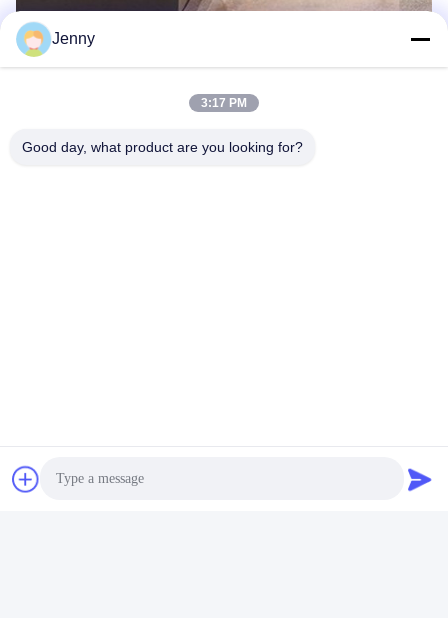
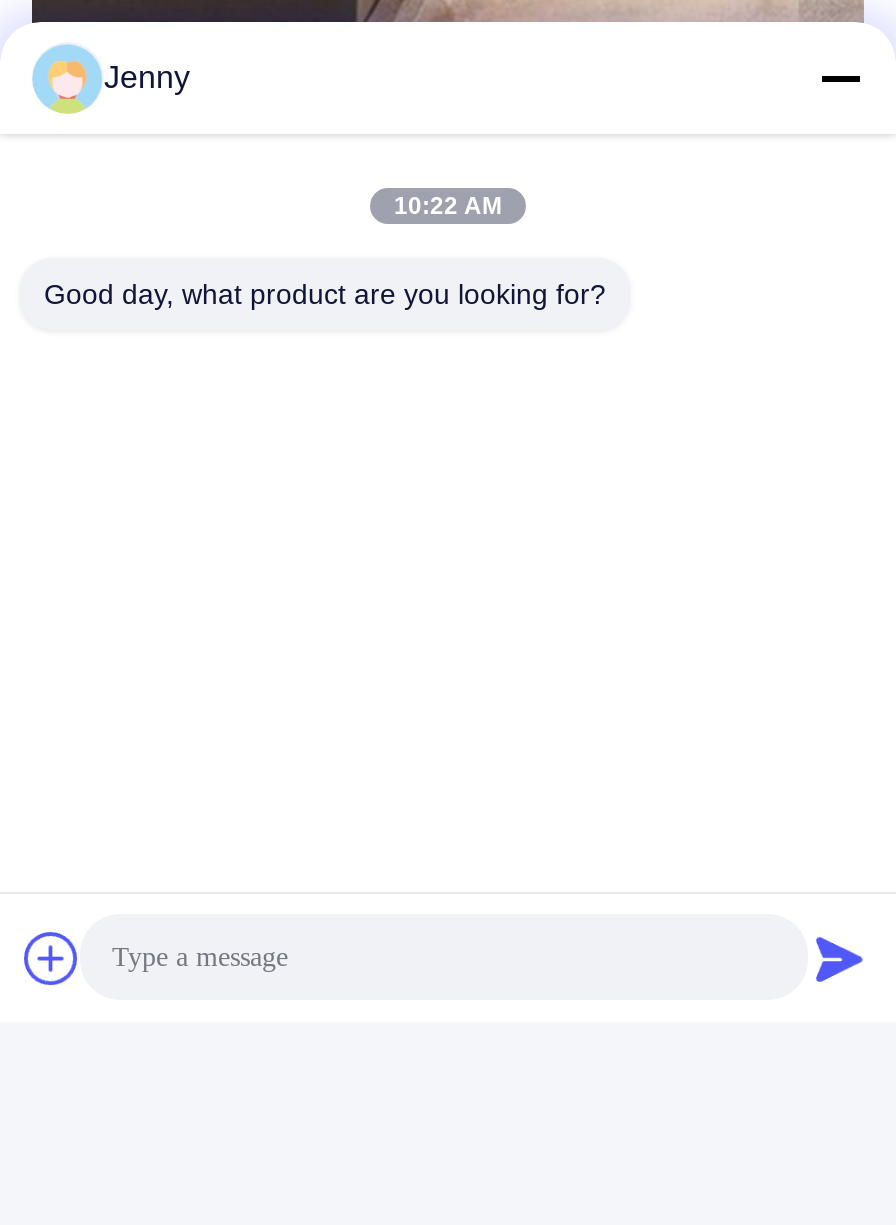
[201,96,247,110] 3:17 PM -> [394,192,502,220] 10:22 AM

